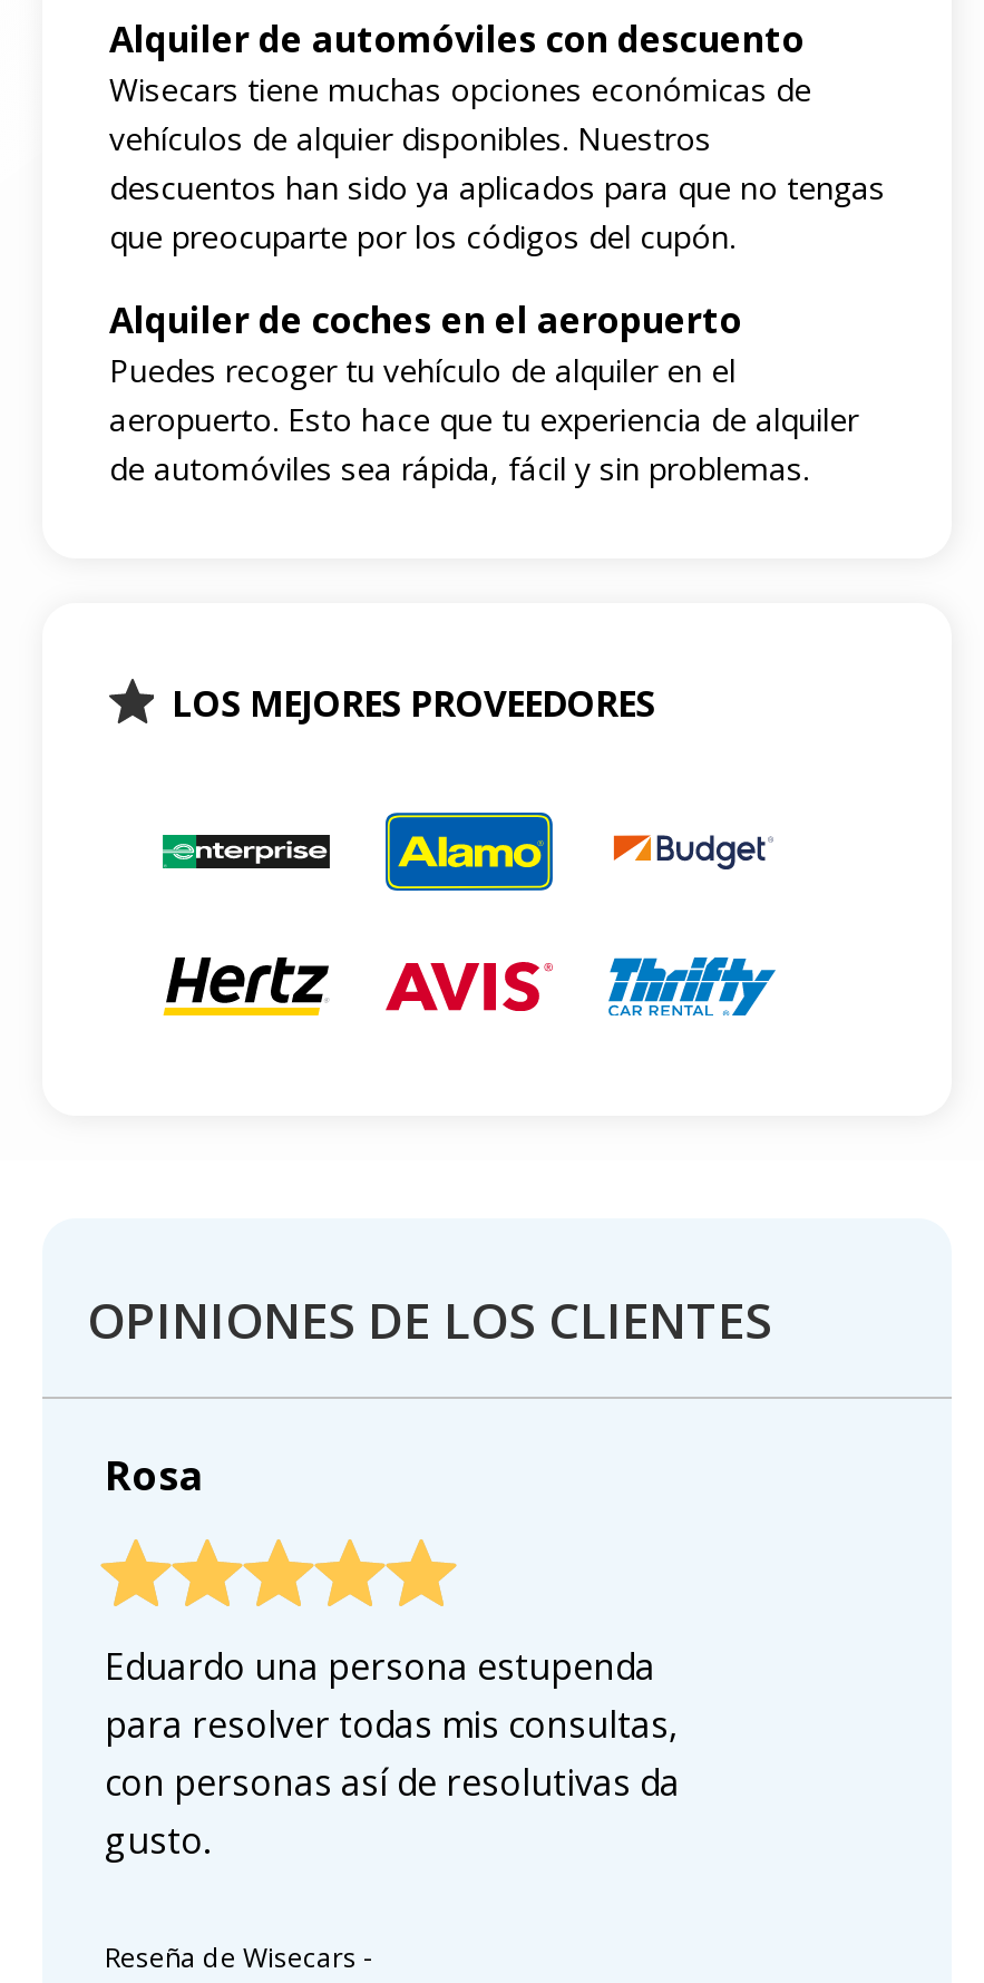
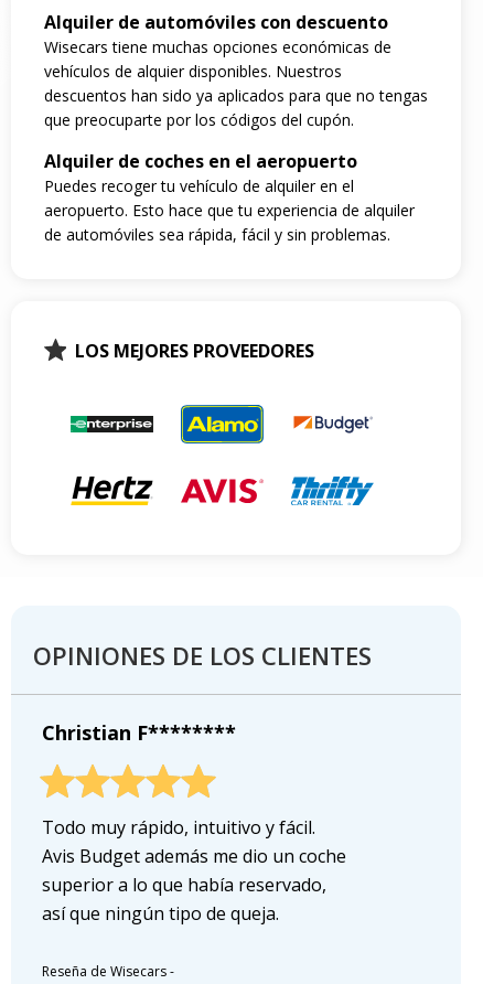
[105,1447,203,1501] Rosa -> [42,719,236,745] Christian F********
[105,1641,680,1864] Eduardo una persona estupenda | para resolver todas mis consultas, | con personas así de resolutivas da | gusto. -> [42,815,346,925] Todo muy rápido, intuitivo y fácil. | Avis Budget además me dio un coche | superior a lo que había reservado, | así que ningún tipo de queja.

